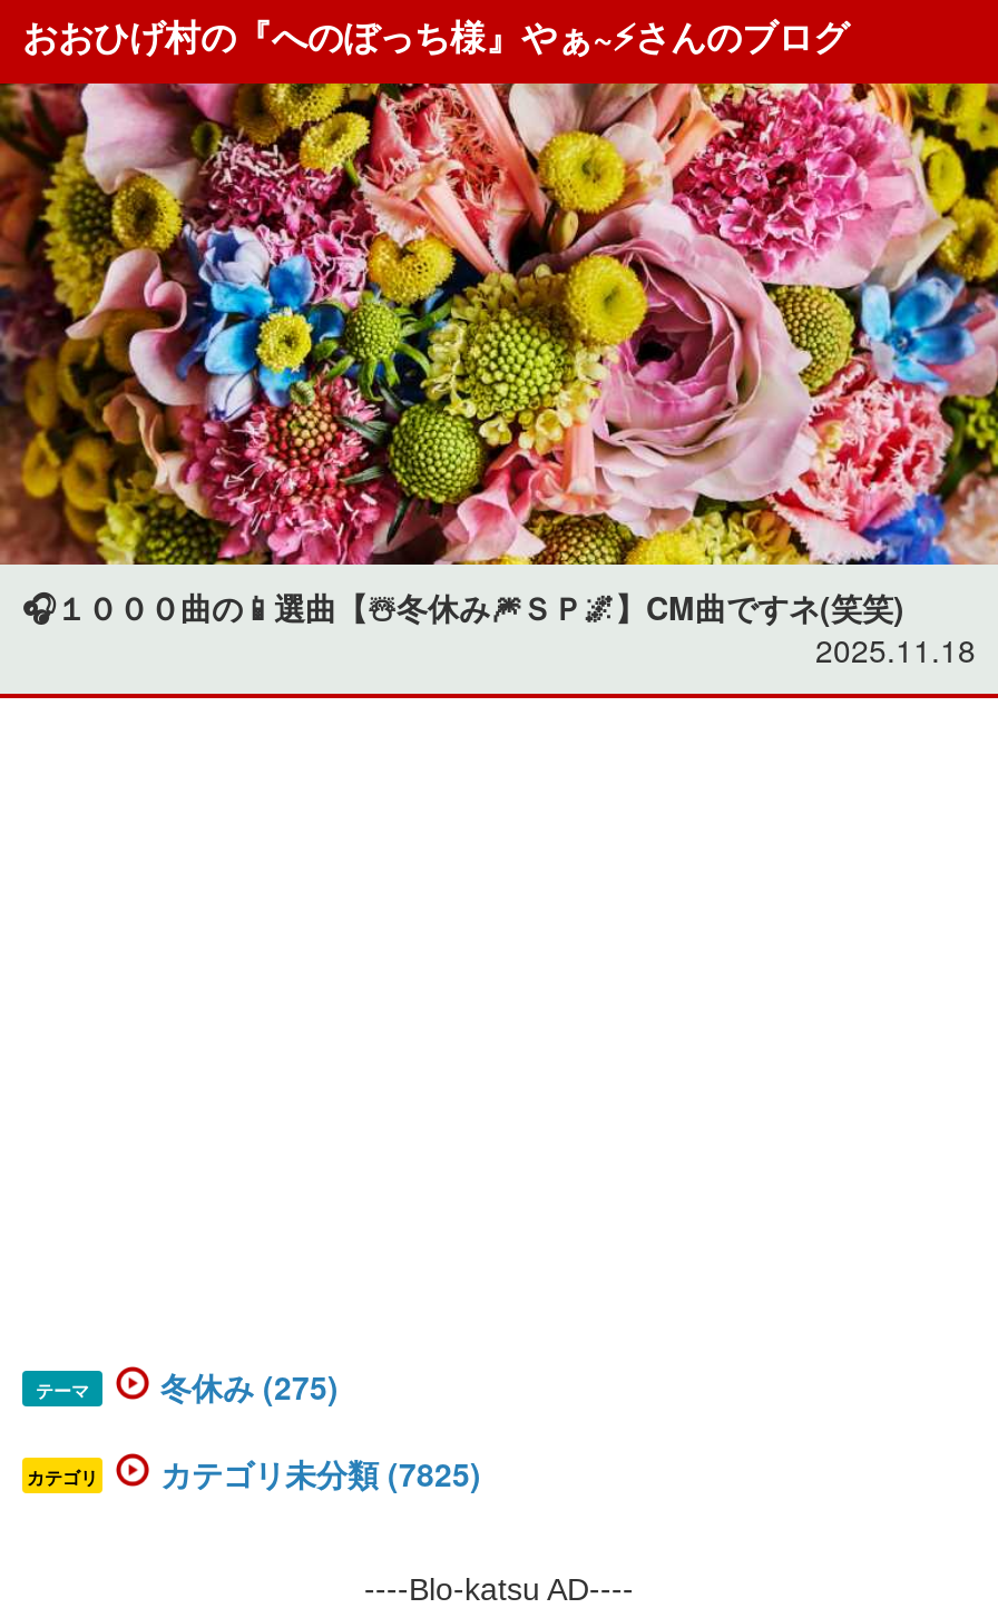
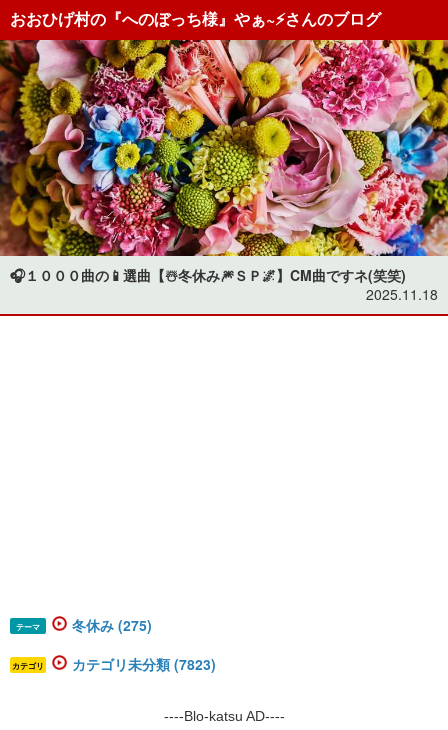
[160,1451,481,1495] カテゴリ未分類 (7825) -> [72,654,216,674] カテゴリ未分類 (7823)

